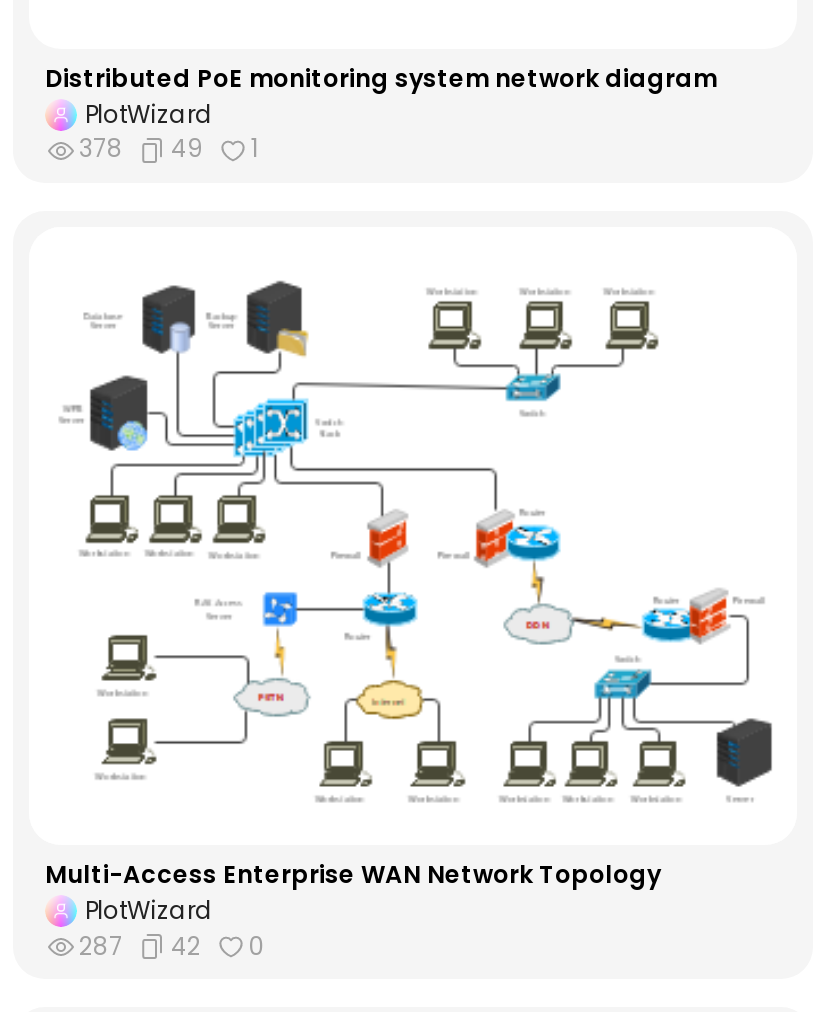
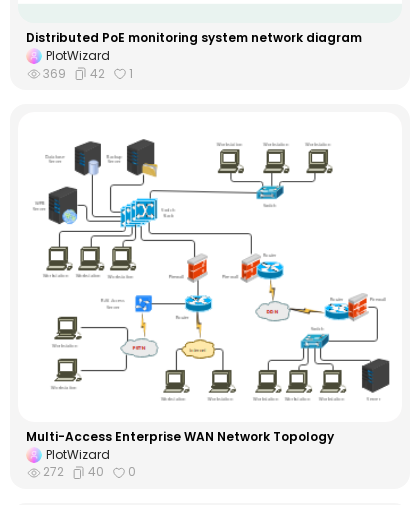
[79,131,123,165] 378 -> [43,65,66,82] 369
[171,131,203,165] 49 -> [90,65,105,82] 42
[79,928,123,962] 287 -> [43,463,64,480] 272
[171,928,201,962] 42 -> [88,463,104,480] 40

